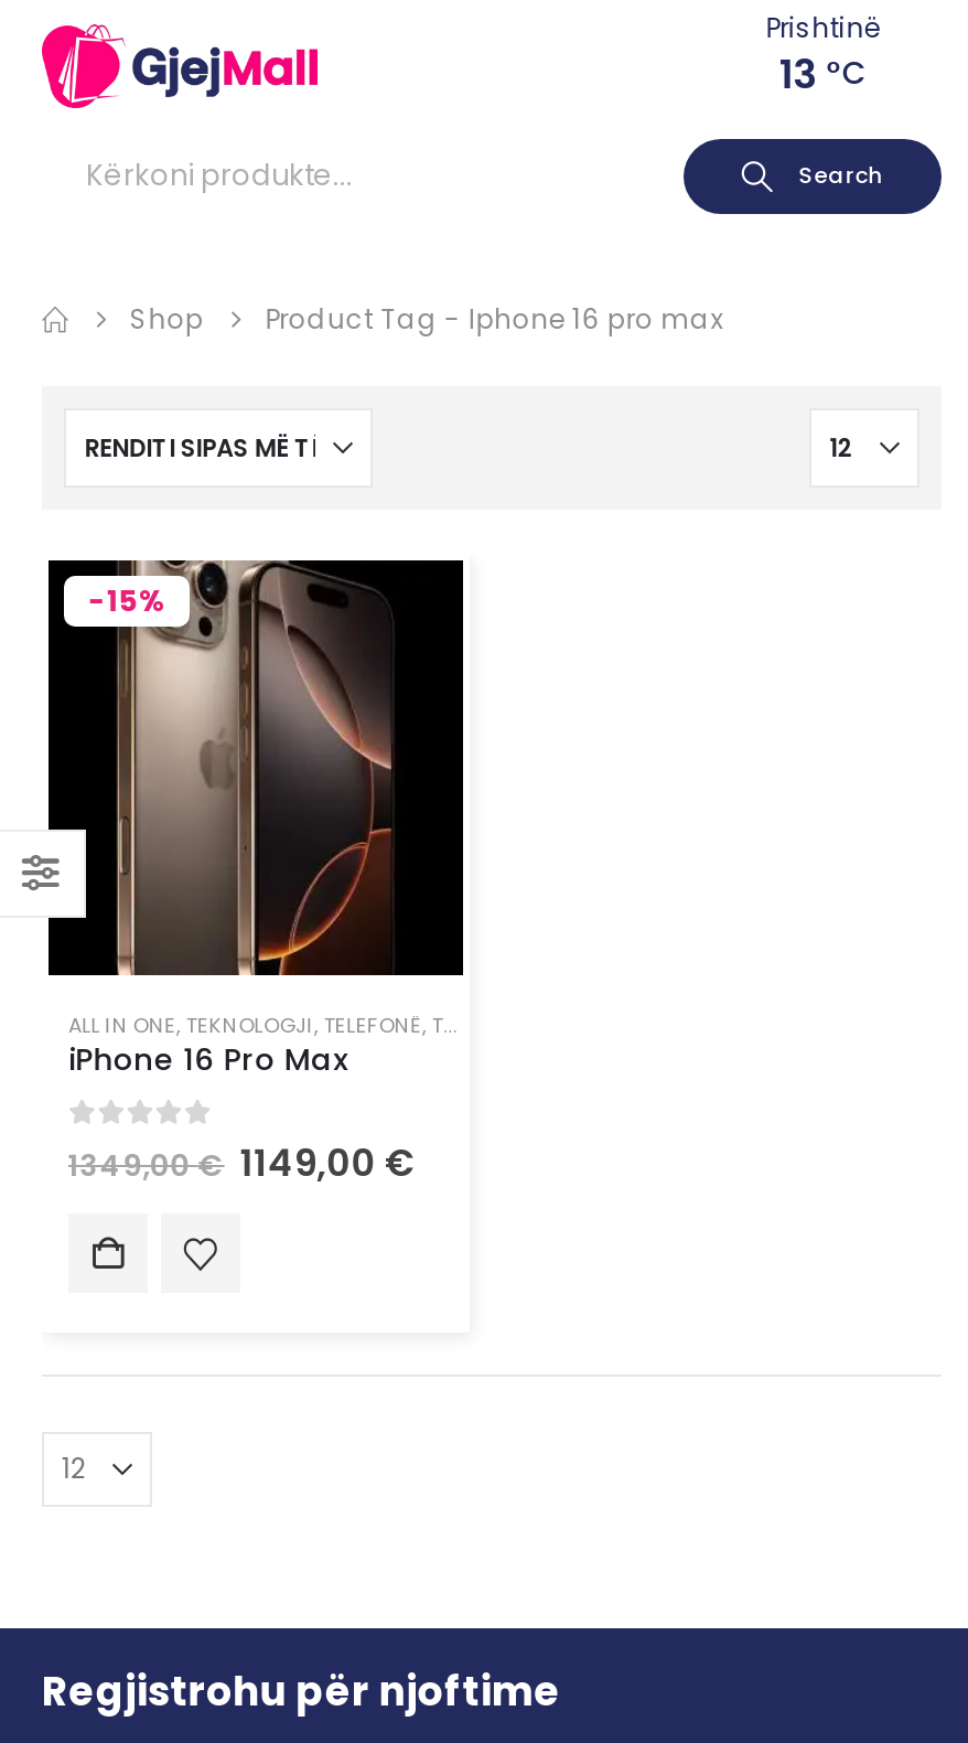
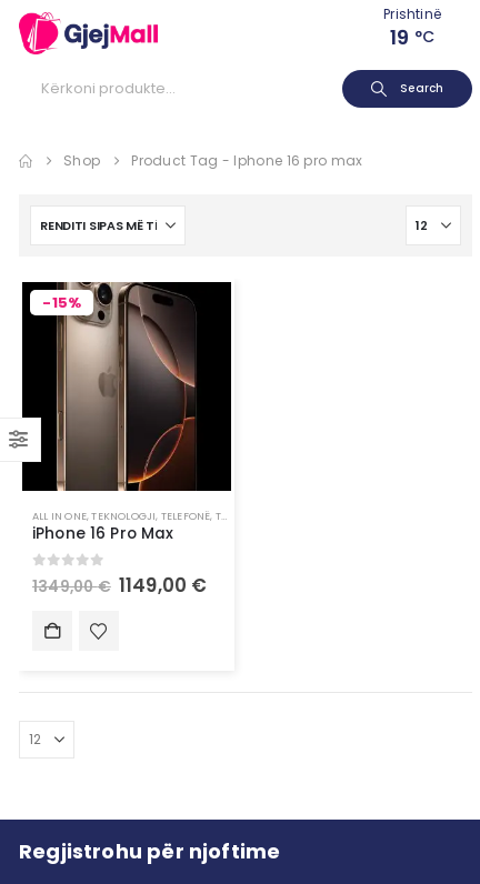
[779,46,867,101] 13 °C -> [390,23,435,51] 19 °C

